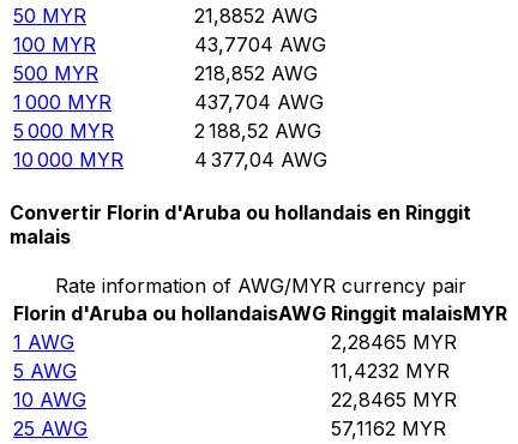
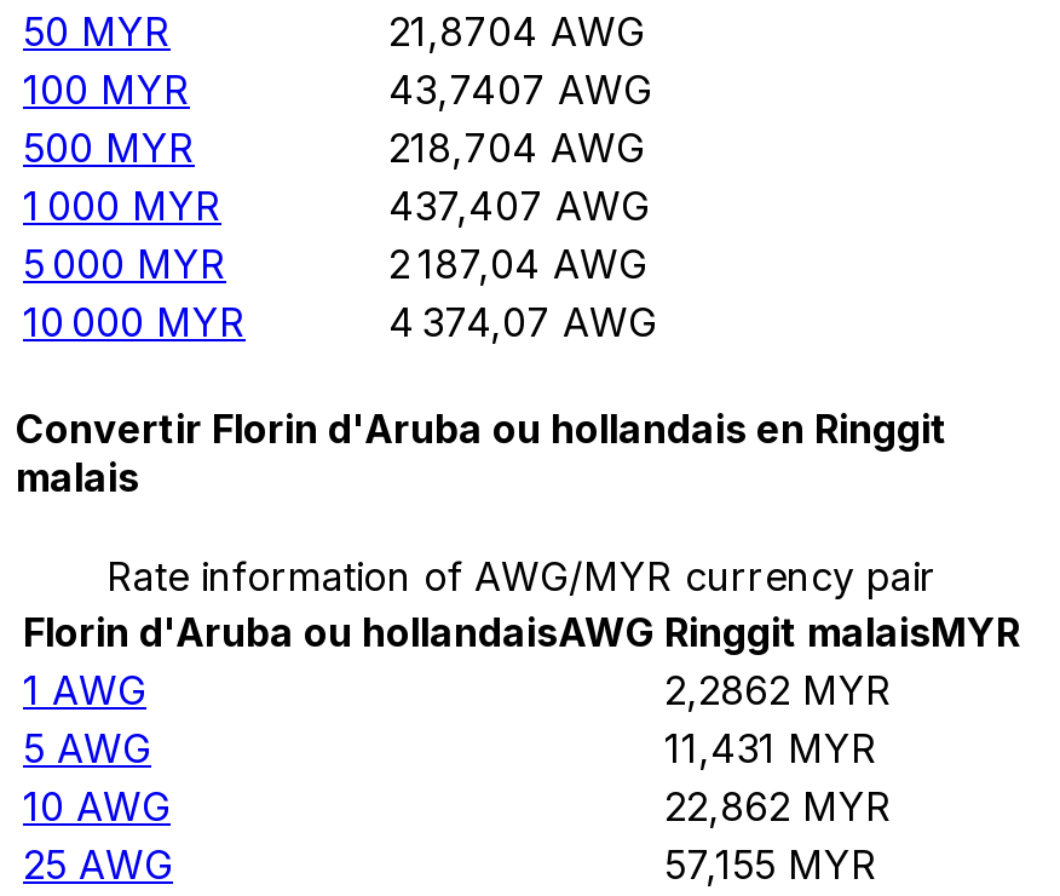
[194,3,318,27] 21,8852 AWG -> [388,7,645,55] 21,8704 AWG
[194,32,326,56] 43,7704 AWG -> [388,65,652,113] 43,7407 AWG
[194,61,318,85] 218,852 AWG -> [388,123,645,171] 218,704 AWG
[194,90,324,114] 437,704 AWG -> [388,181,650,230] 437,407 AWG
[194,119,321,143] 2 188,52 AWG -> [388,239,647,288] 2 187,04 AWG
[194,147,327,171] 4 377,04 AWG -> [388,297,657,346] 4 374,07 AWG
[331,330,457,354] 2,28465 MYR -> [664,667,892,715] 2,2862 MYR
[331,359,450,383] 11,4232 MYR -> [664,725,877,773] 11,431 MYR
[331,388,457,412] 22,8465 MYR -> [664,783,892,831] 22,862 MYR
[331,417,446,441] 57,1162 MYR -> [664,841,877,889] 57,155 MYR

